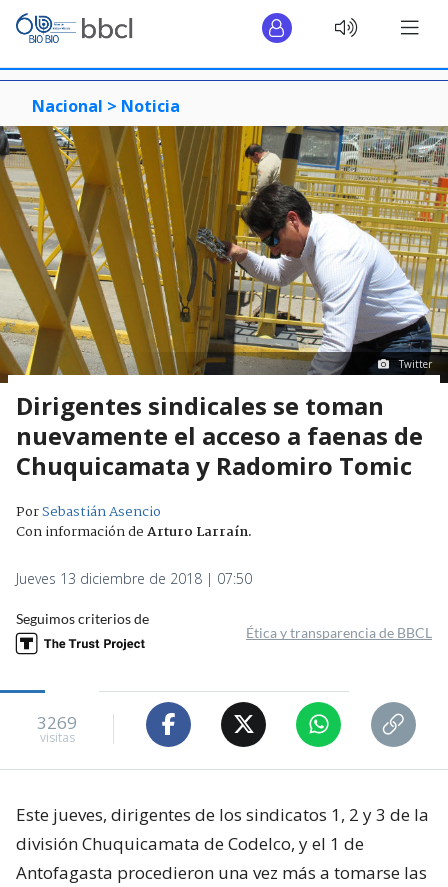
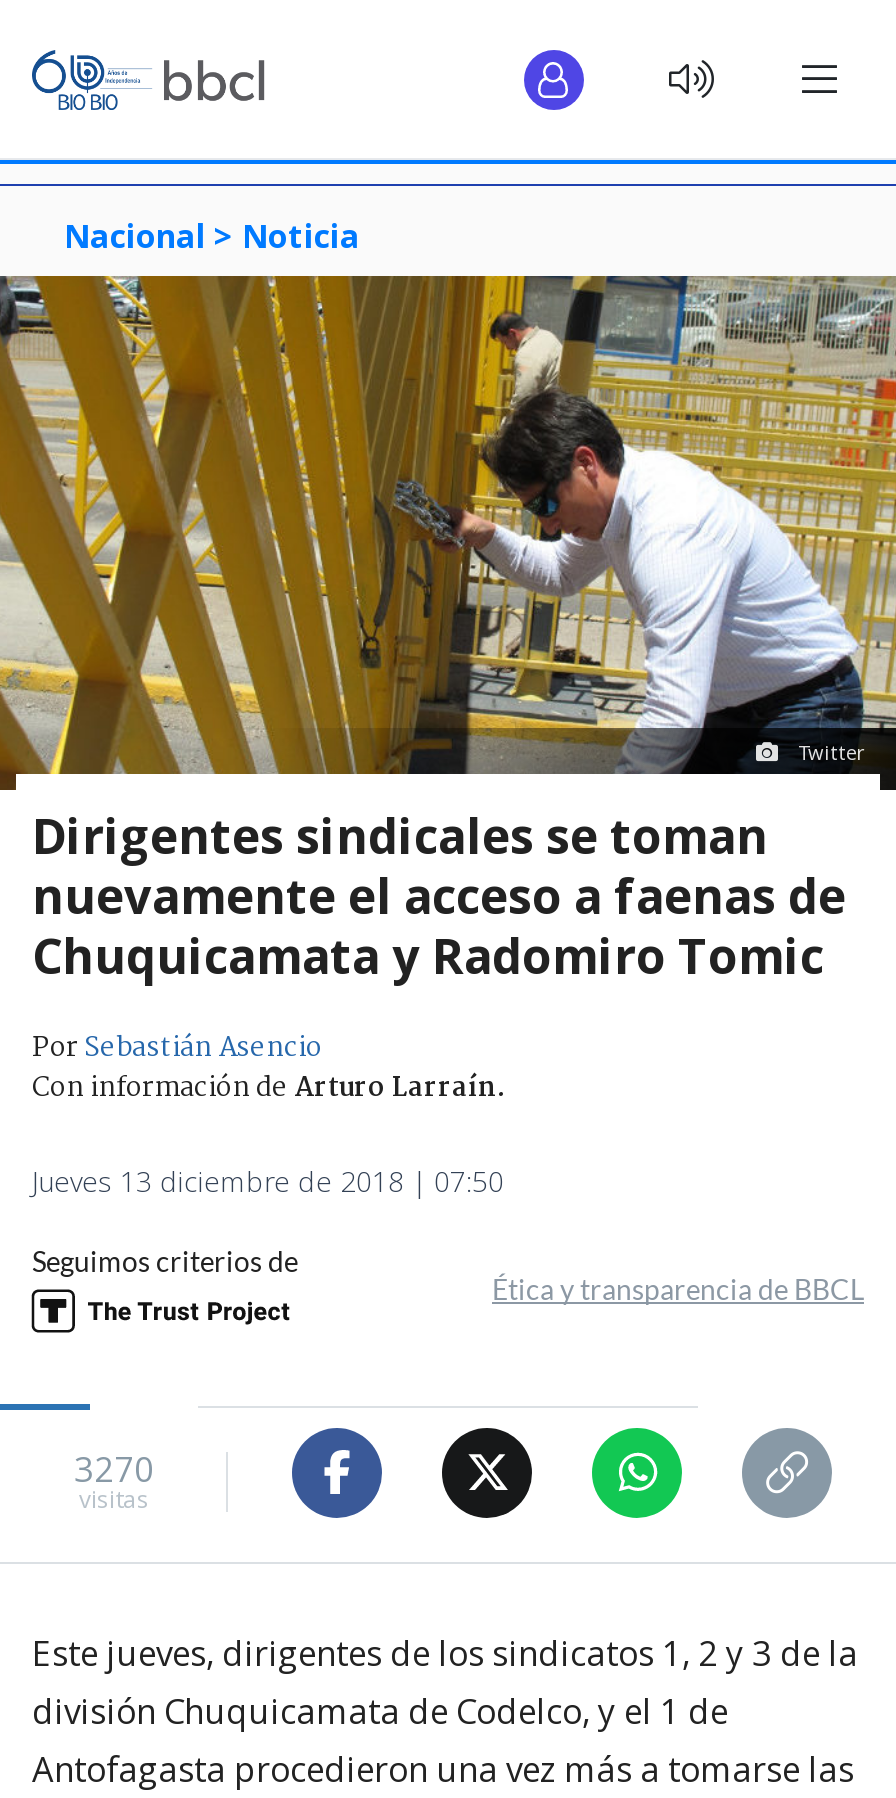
[37,711,77,734] 3269 -> [74,1447,154,1493] 3270

